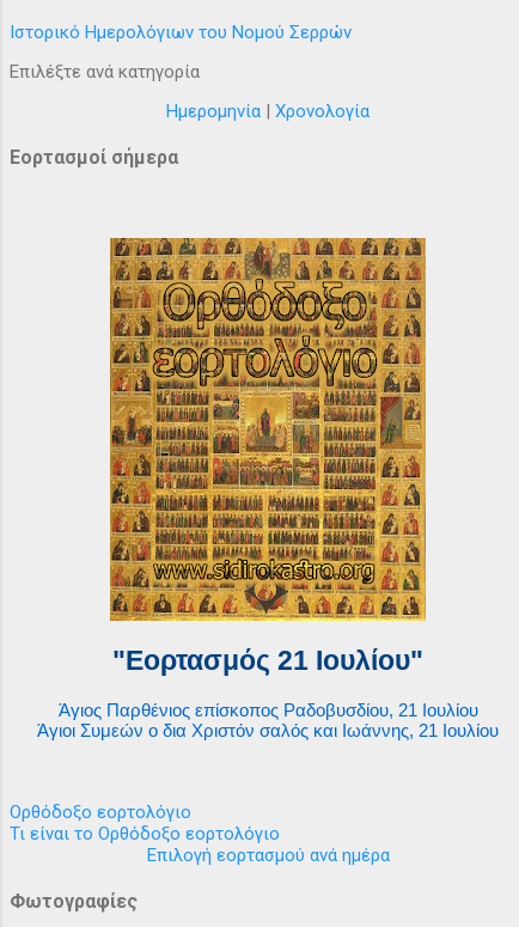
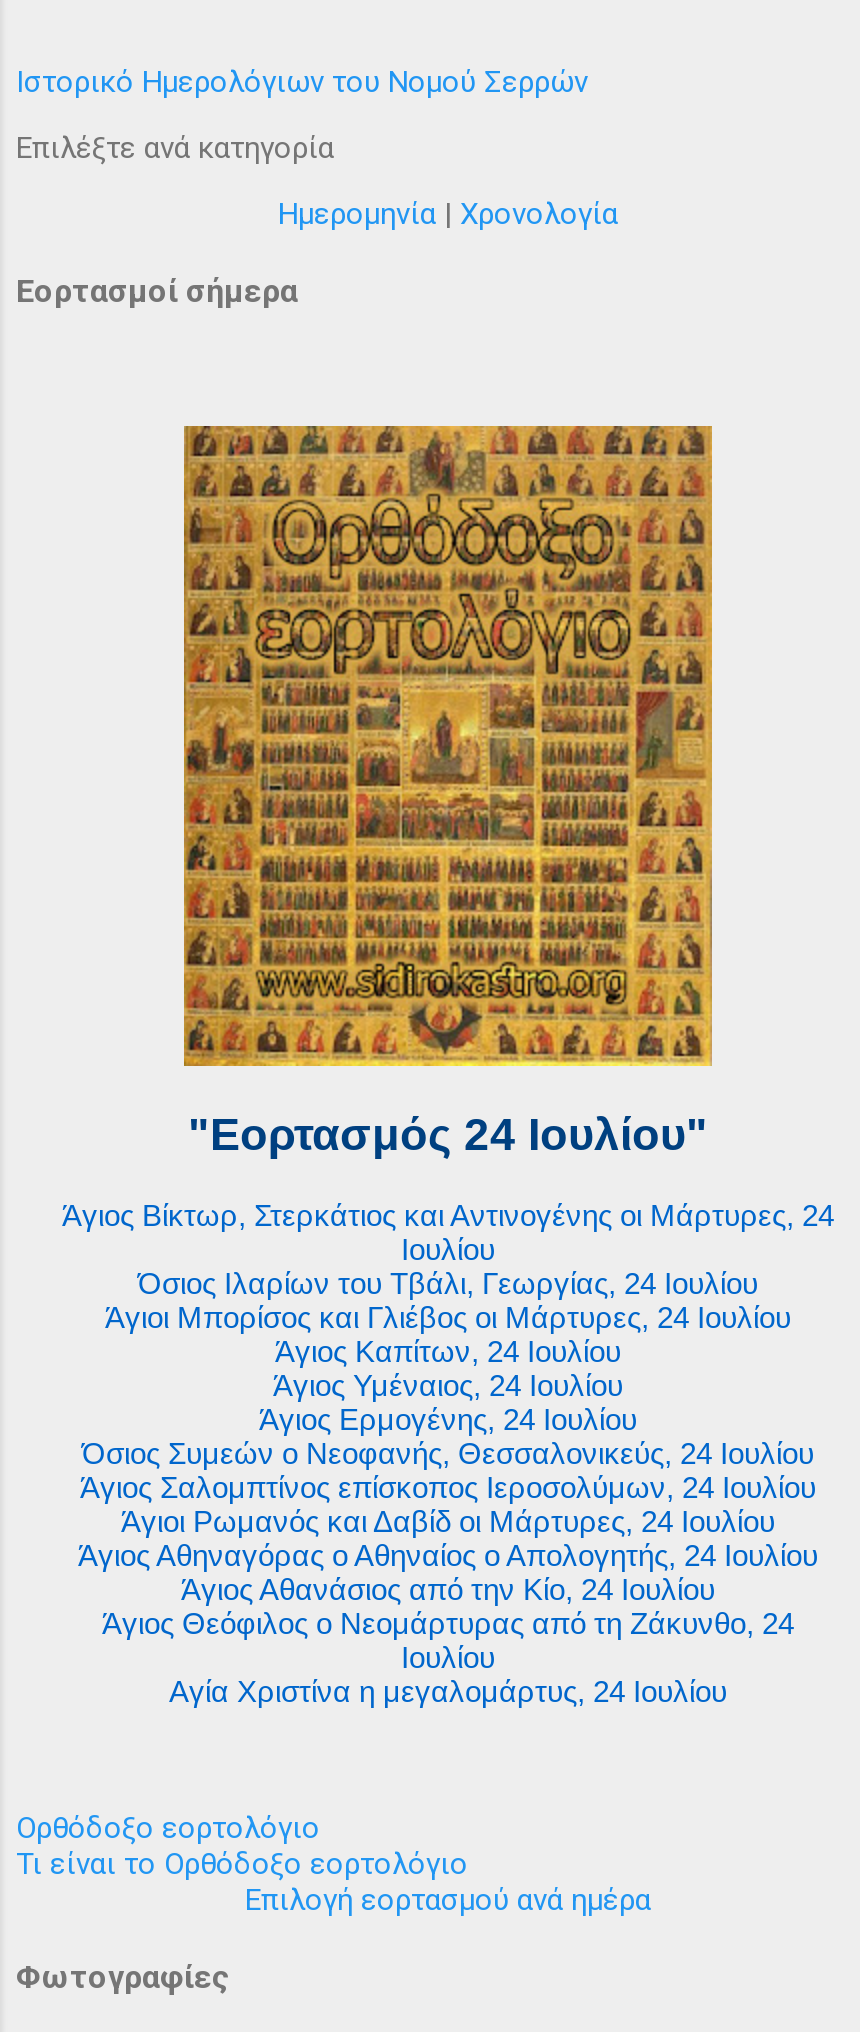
[112,646,423,676] "Εορτασμός 21 Ιουλίου" -> [188,1109,708,1159] "Εορτασμός 24 Ιουλίου"
[37,700,499,741] Άγιος Παρθένιος επίσκοπος Ραδοβυσδίου, 21 Ιουλίου | Άγιοι Συμεών ο δια Χριστόν σαλός και Ιωάννης, 21 Ιουλίου -> [62,1198,834,1708] Άγιος Βίκτωρ, Στερκάτιος και Αντινογένης οι Μάρτυρες, 24 | Ιουλίου | Όσιος Ιλαρίων του Τβάλι, Γεωργίας, 24 Ιουλίου | Άγιοι Μπορίσος και Γλιέβος οι Μάρτυρες, 24 Ιουλίου | Άγιος Καπίτων, 24 Ιουλίου | Άγιος Υμέναιος, 24 Ιουλίου | Άγιος Ερμογένης, 24 Ιουλίου | Όσιος Συμεών ο Νεοφανής, Θεσσαλονικεύς, 24 Ιουλίου | Άγιος Σαλομπτίνος επίσκοπος Ιεροσολύμων, 24 Ιουλίου | Άγιοι Ρωμανός και Δαβίδ οι Μάρτυρες, 24 Ιουλίου | Άγιος Αθηναγόρας ο Αθηναίος ο Απολογητής, 24 Ιουλίου | Άγιος Αθανάσιος από την Κίο, 24 Ιουλίου | Άγιος Θεόφιλος ο Νεομάρτυρας από τη Ζάκυνθο, 24 | Ιουλίου | Αγία Χριστίνα η μεγαλομάρτυς, 24 Ιουλίου

